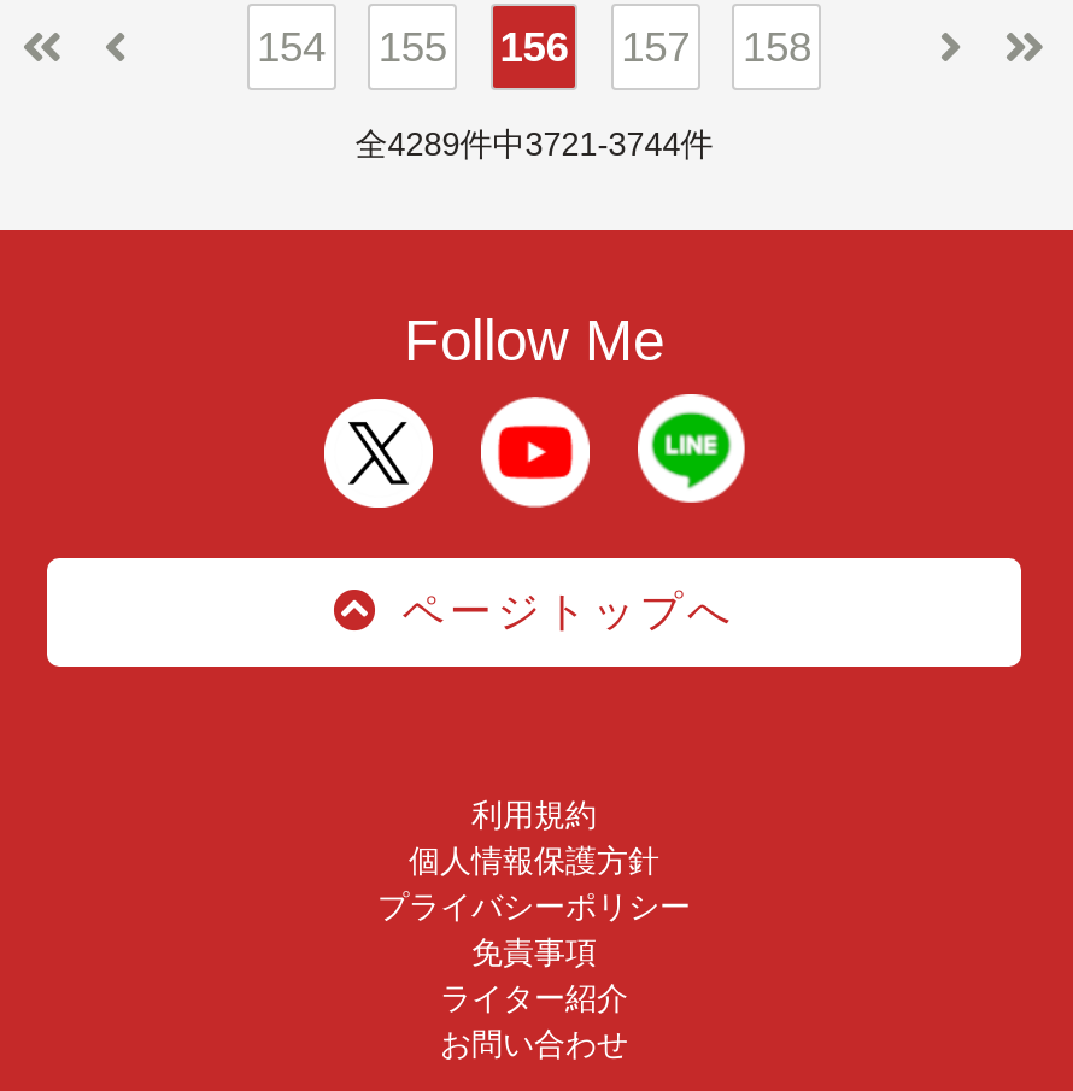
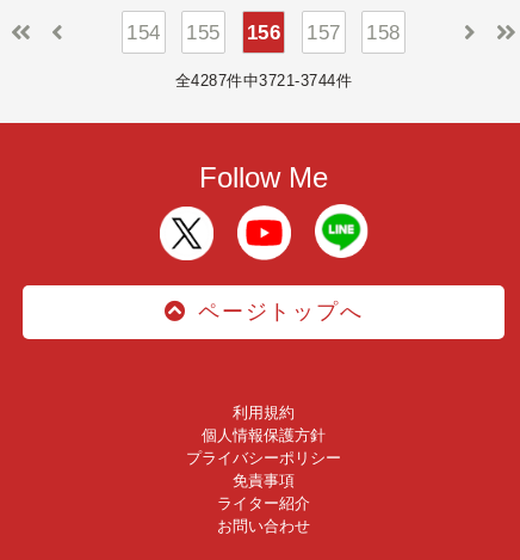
[355,128,713,164] 全4289件中3721-3744件 -> [175,72,352,90] 全4287件中3721-3744件

